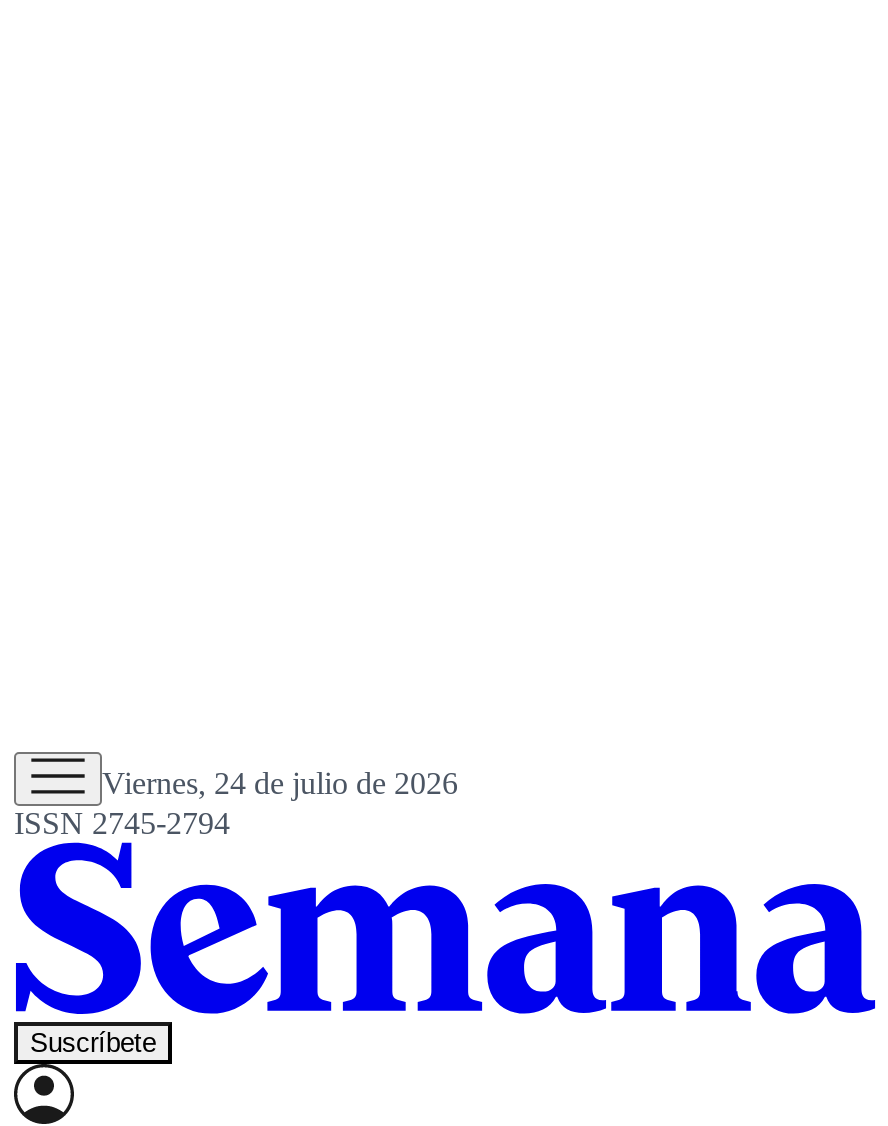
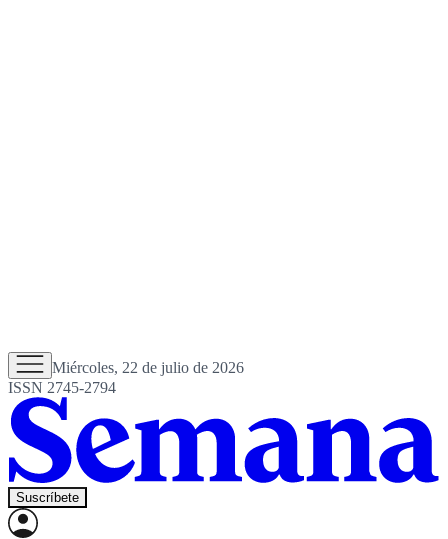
[102,766,458,800] Viernes, 24 de julio de 2026 -> [52,359,244,376] Miércoles, 22 de julio de 2026

